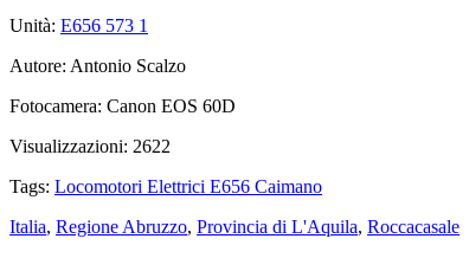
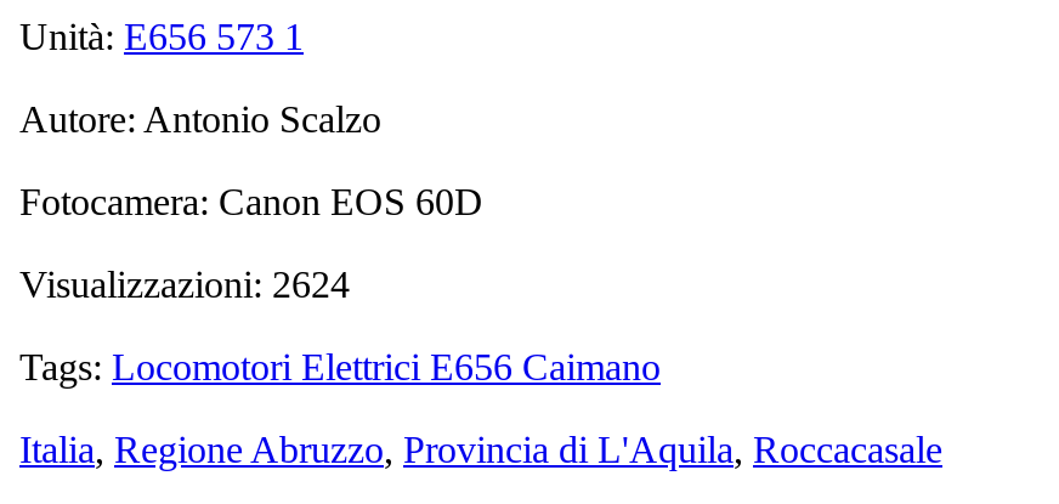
[9,136,171,156] Visualizzazioni: 2622 -> [19,263,350,304] Visualizzazioni: 2624

